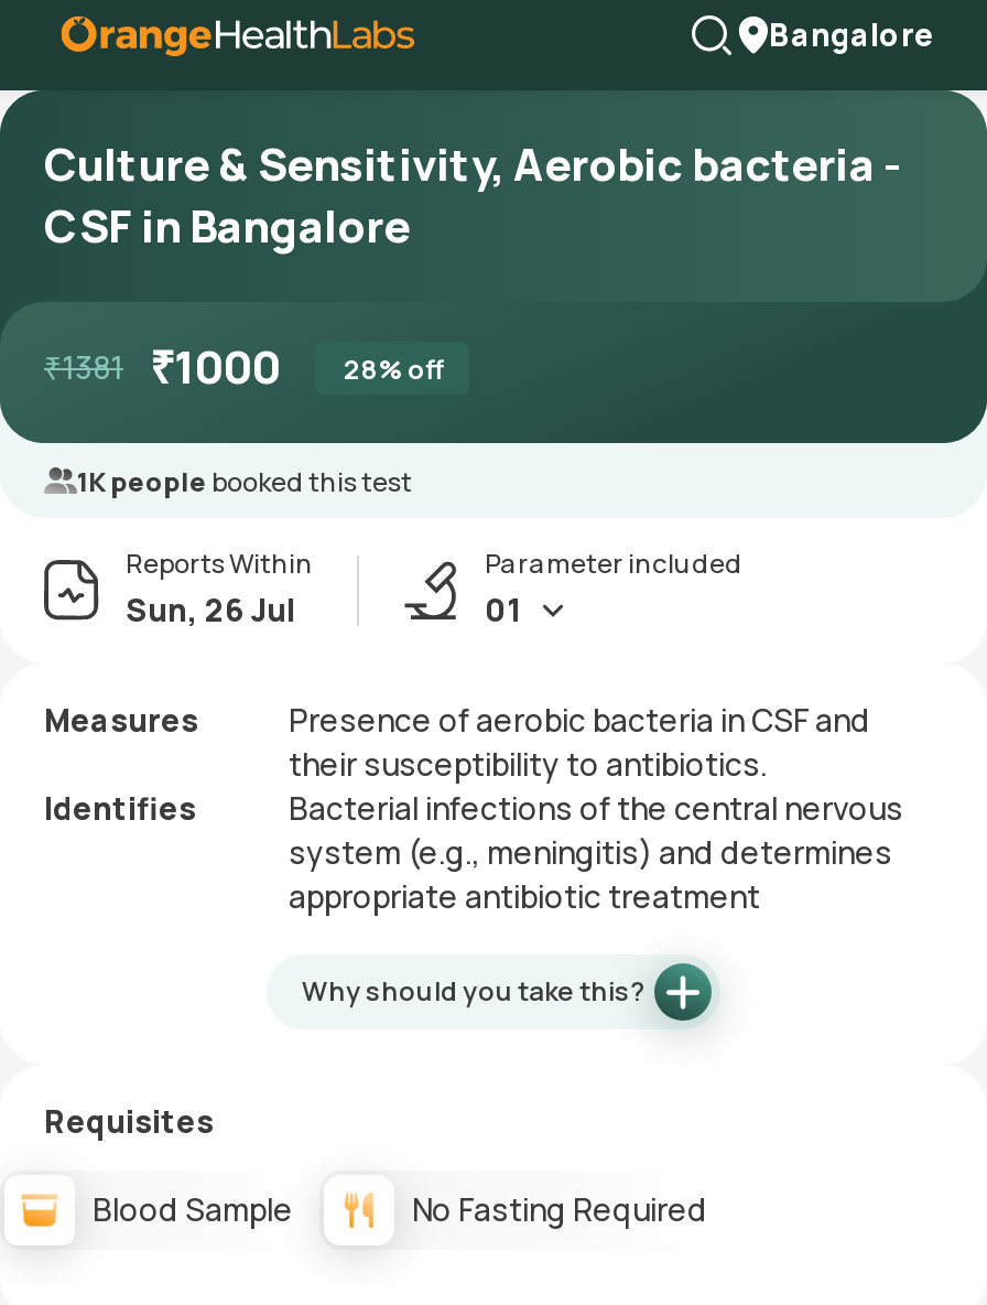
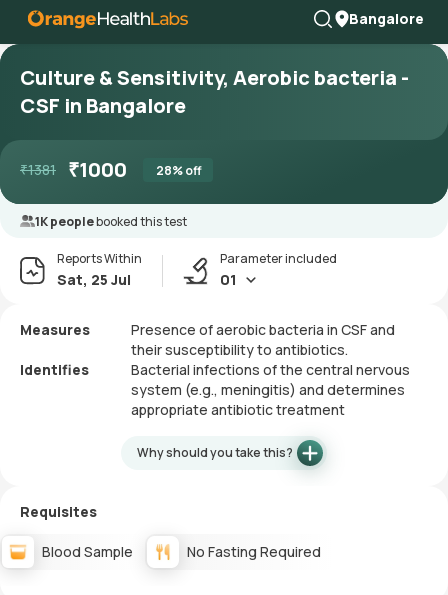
[126,589,295,630] Sun, 26 Jul -> [57,270,131,289] Sat, 25 Jul

